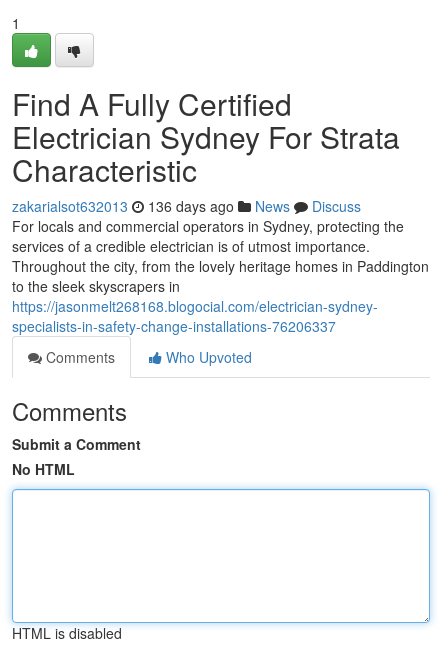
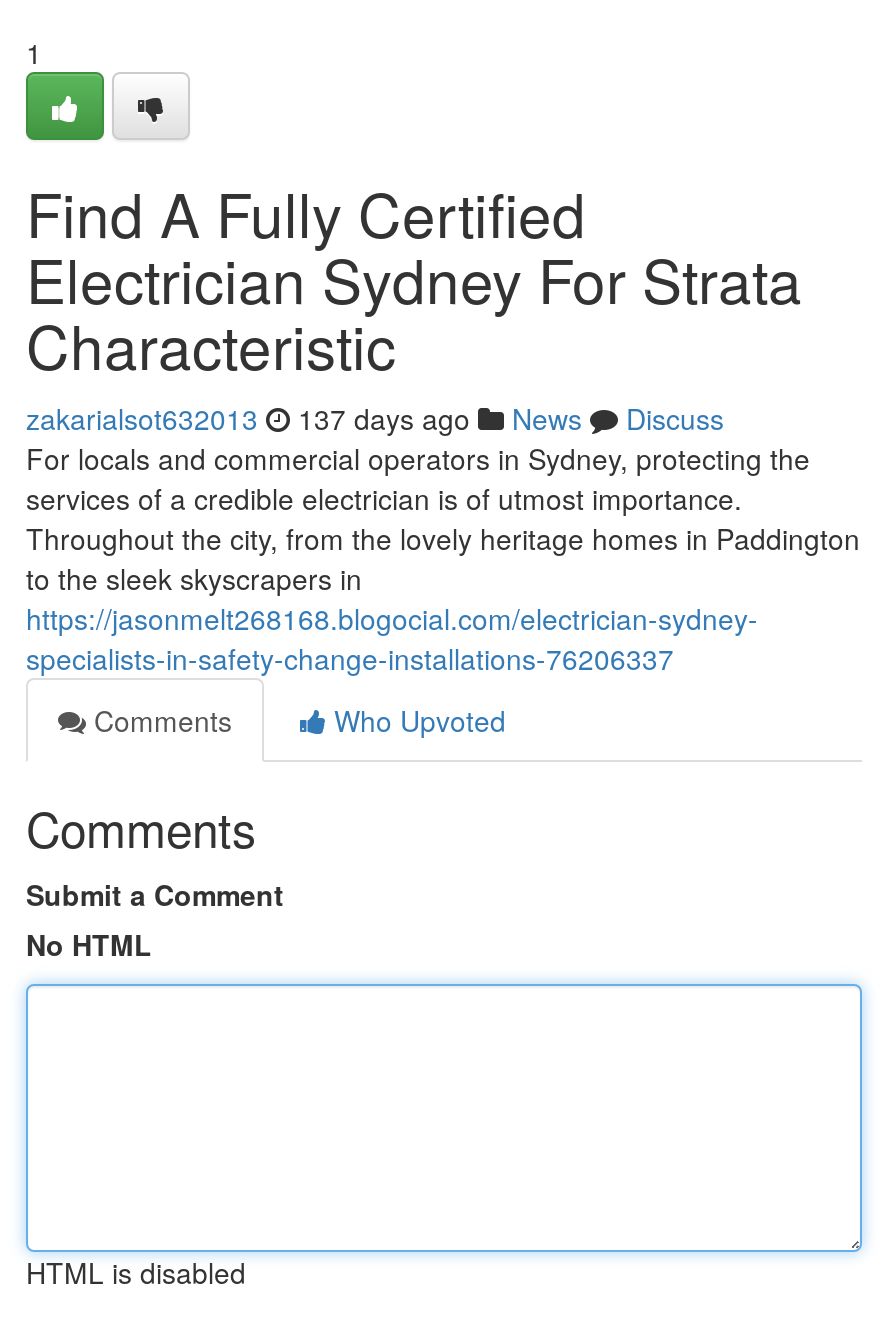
[12,196,361,216] zakarialsot632013 136 days ago News Discuss -> [26,398,724,438] zakarialsot632013 137 days ago News Discuss

